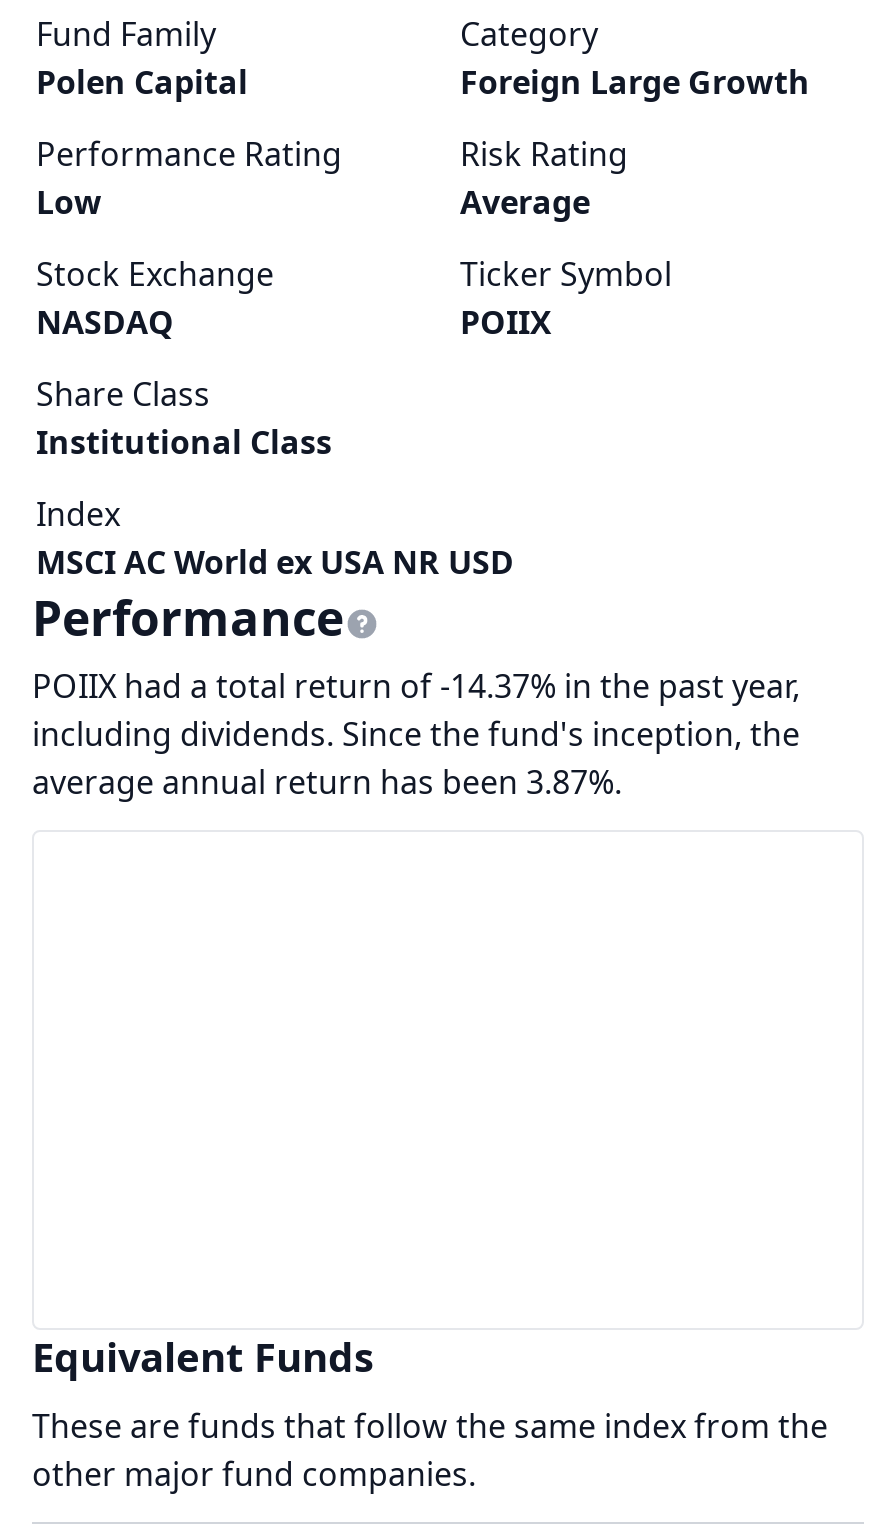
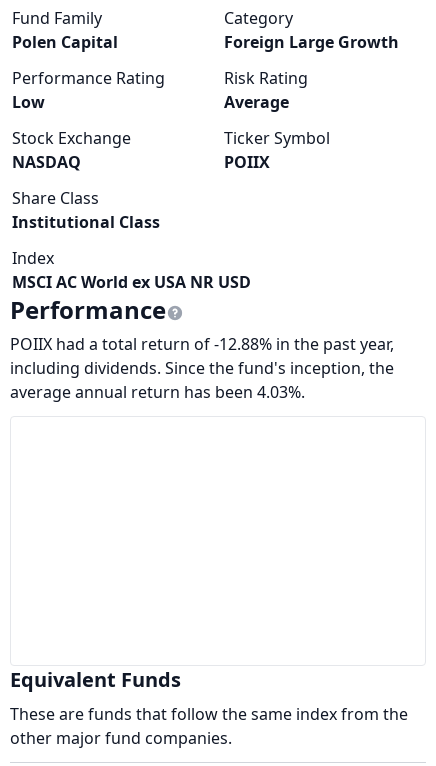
[32,664,800,708] POIIX had a total return of -14.37% in the past year, -> [10,333,394,355] POIIX had a total return of -12.88% in the past year,
[32,760,622,804] average annual return has been 3.87%. -> [10,381,305,403] average annual return has been 4.03%.

